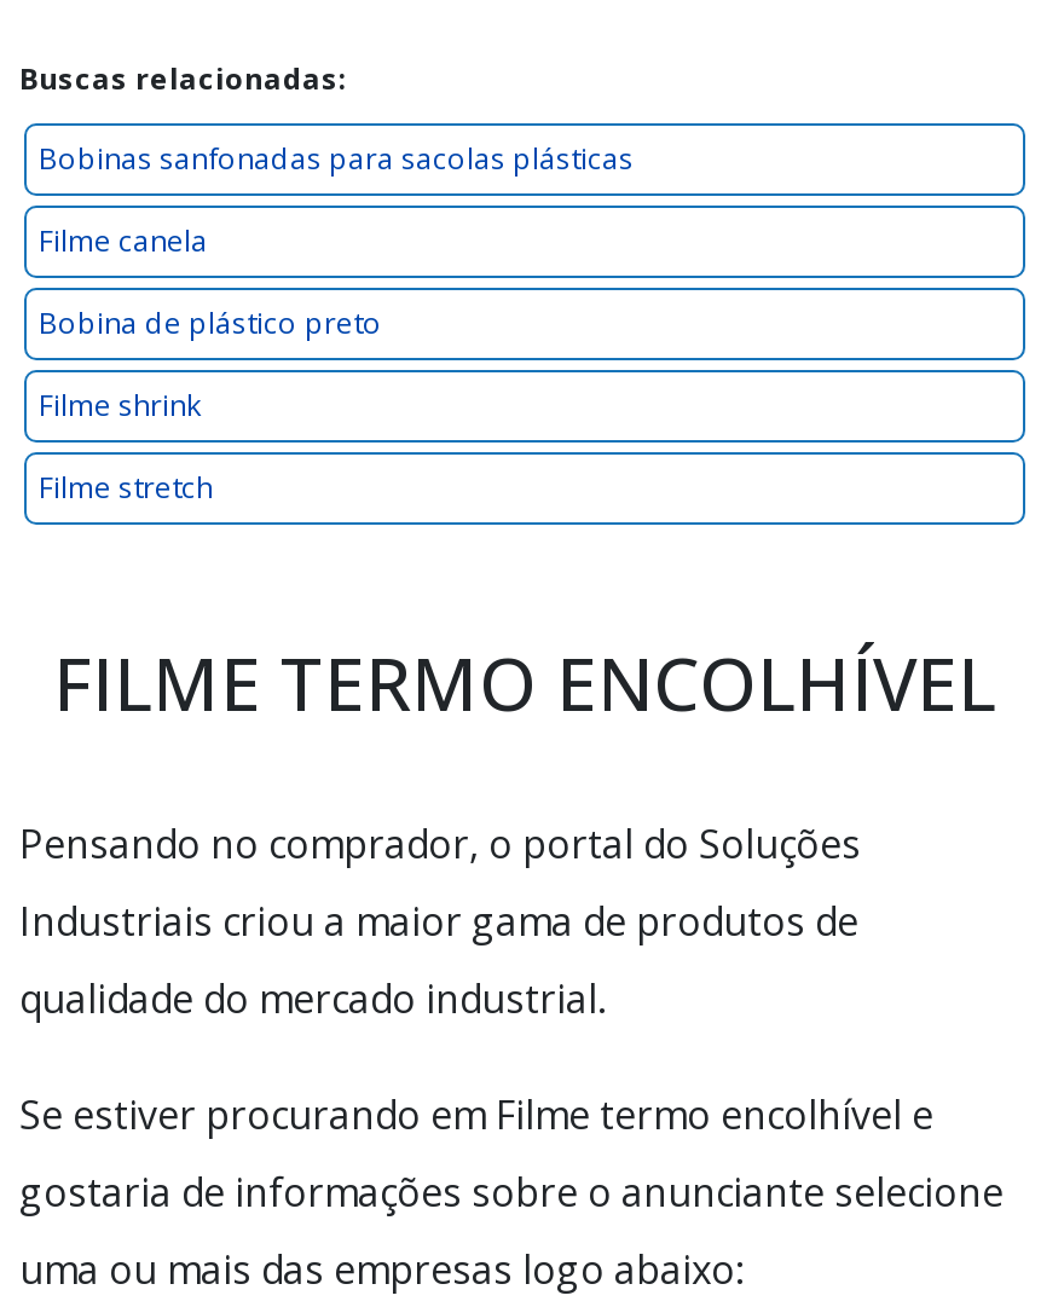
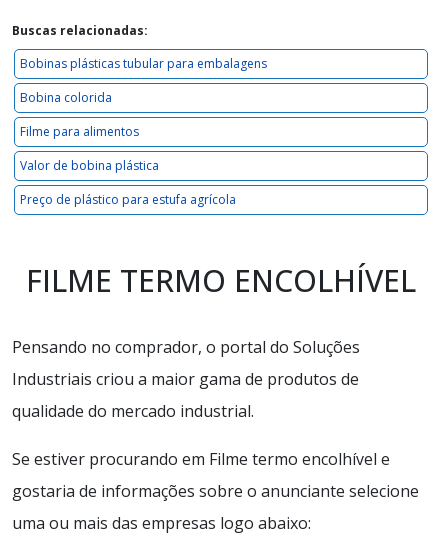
[39,138,634,179] Bobinas sanfonadas para sacolas plásticas -> [20,55,267,72] Bobinas plásticas tubular para embalagens
[39,220,208,261] Filme canela -> [20,89,112,106] Bobina colorida
[39,302,382,343] Bobina de plástico preto -> [20,123,139,140] Filme para alimentos
[39,384,201,426] Filme shrink -> [20,157,159,174] Valor de bobina plástica
[39,467,213,508] Filme stretch -> [20,191,236,208] Preço de plástico para estufa agrícola

